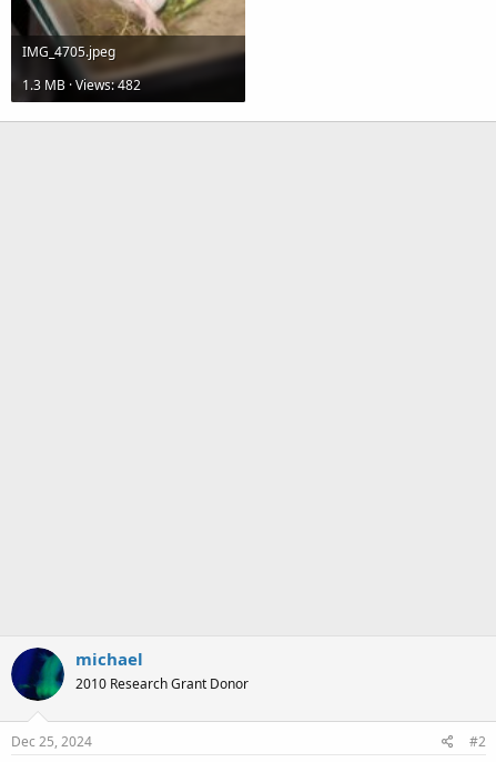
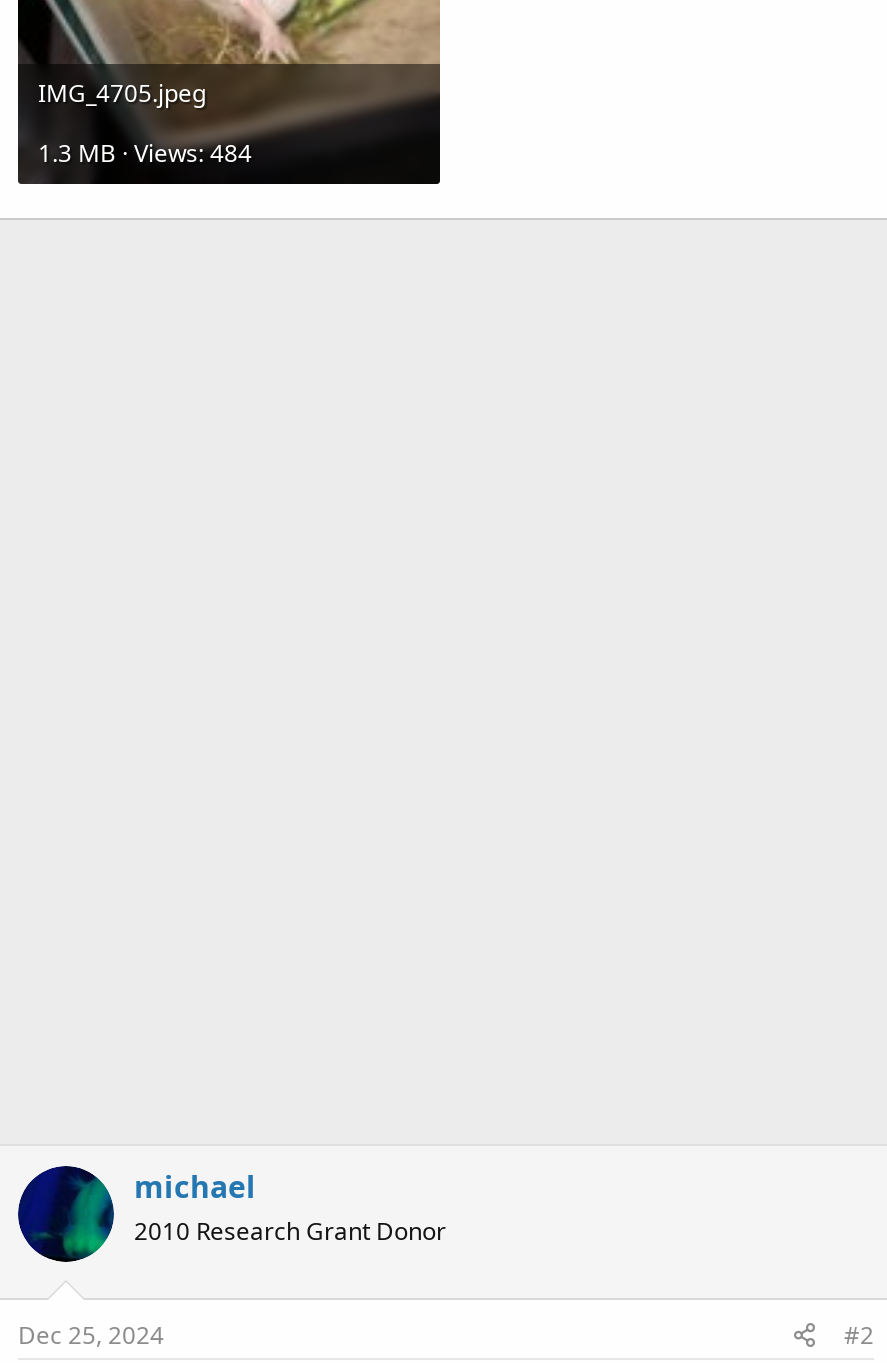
[22,75,141,94] 1.3 MB · Views: 482 -> [38,135,252,169] 1.3 MB · Views: 484

